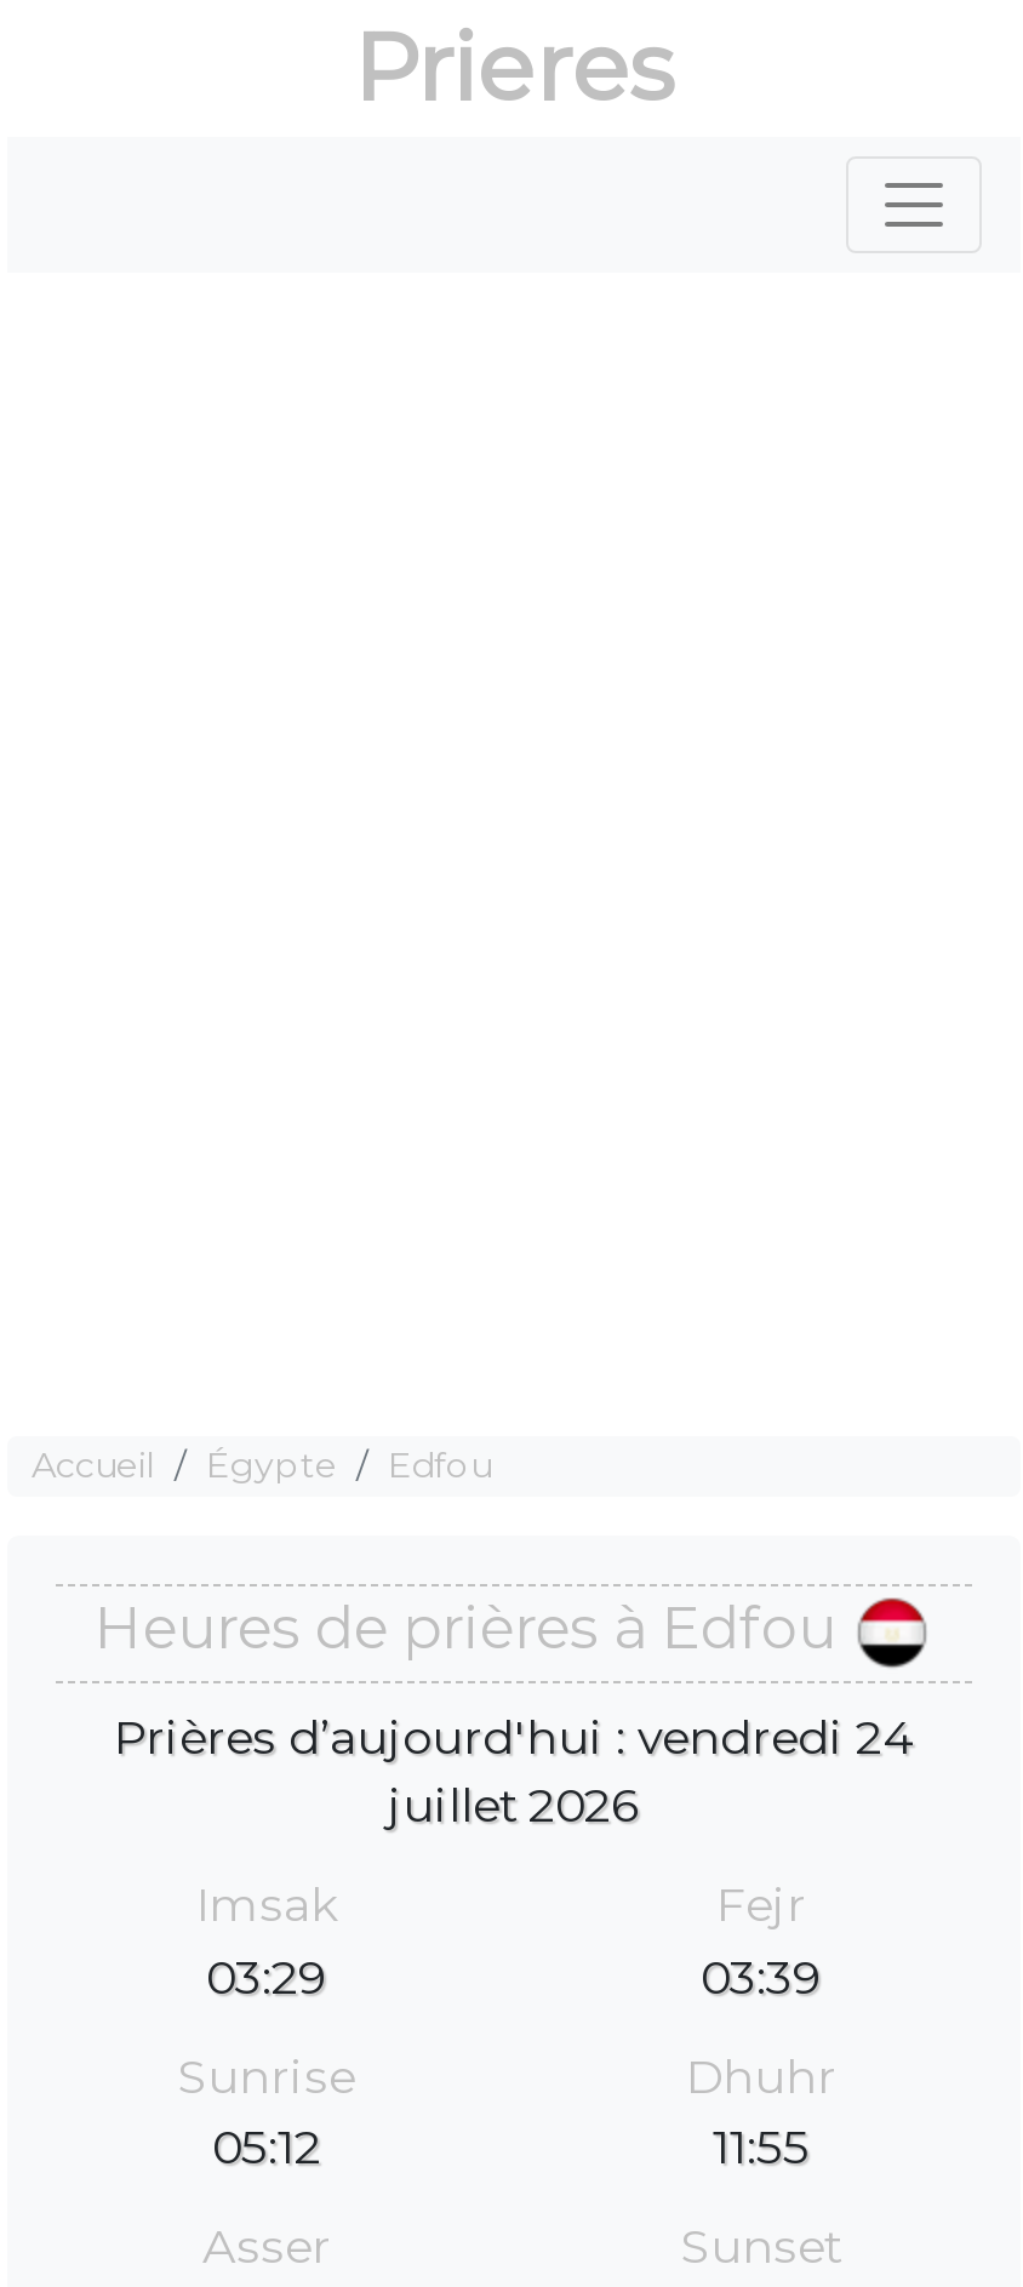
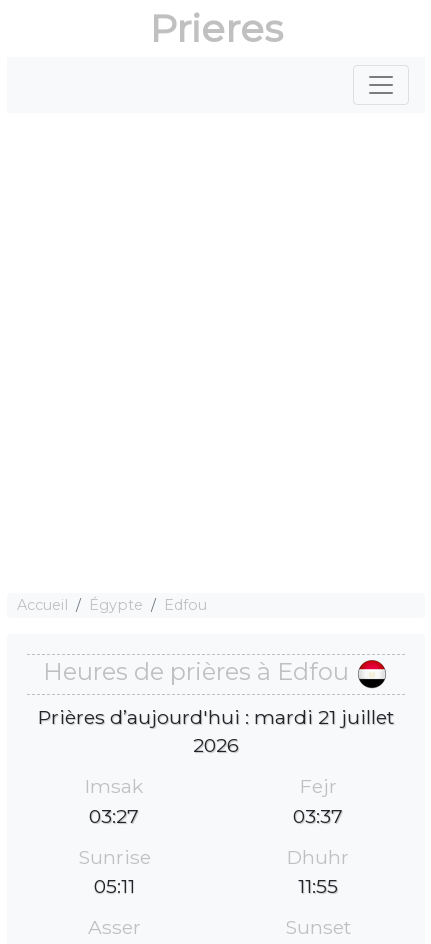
[114,1707,914,1833] Prières d’aujourd'hui : vendredi 24 | juillet 2026 -> [38,705,394,757] Prières d’aujourd'hui : mardi 21 juillet | 2026
[206,1947,327,2005] 03:29 -> [89,804,139,828] 03:27
[701,1947,822,2005] 03:39 -> [293,804,343,828] 03:37
[212,2118,321,2176] 05:12 -> [93,874,134,898] 05:11

